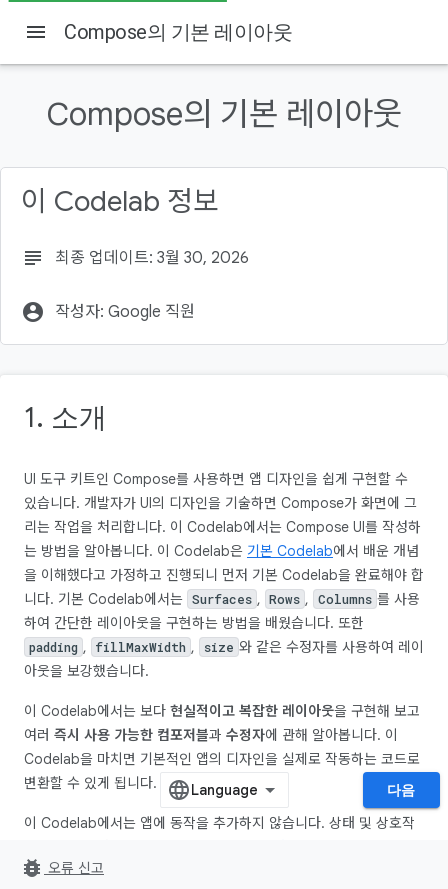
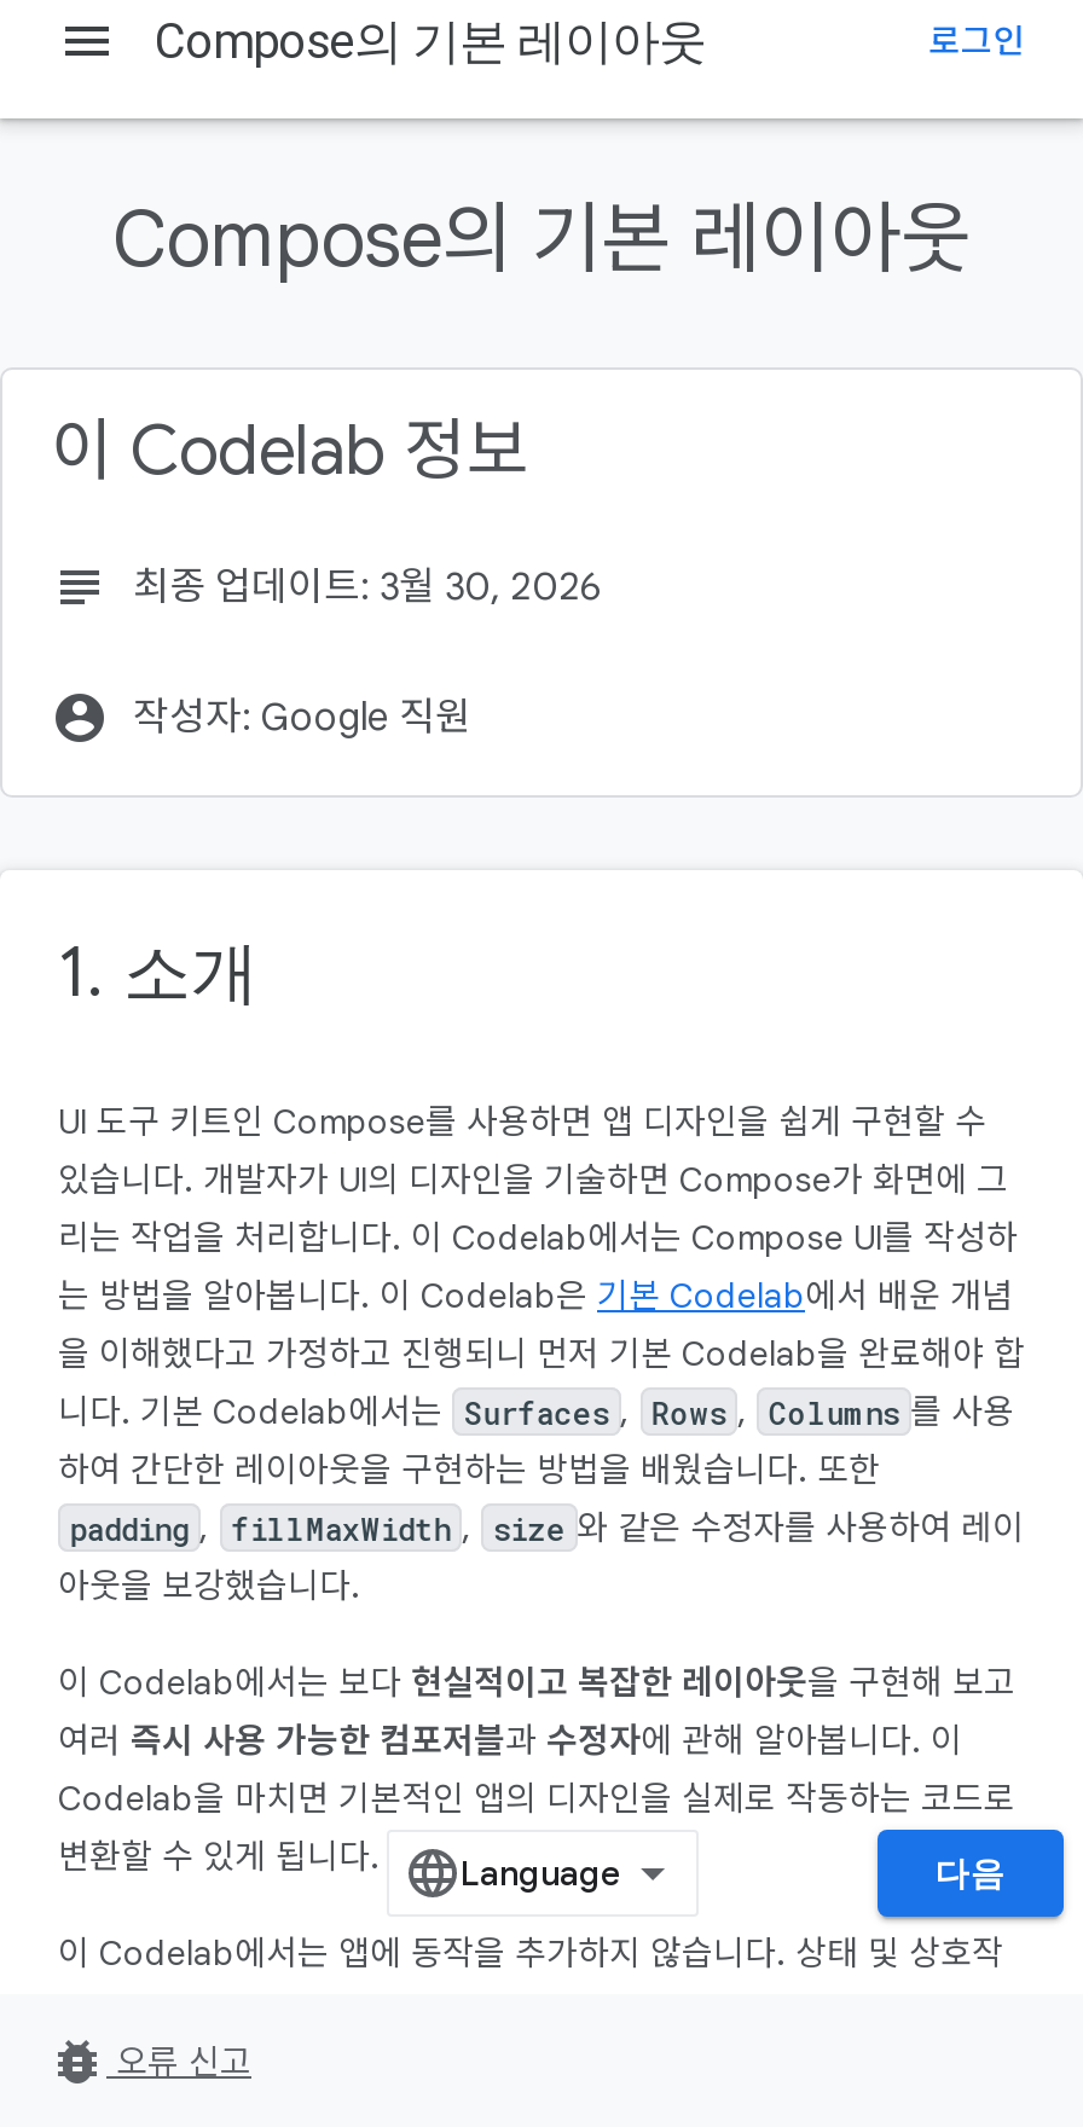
none -> [929,19,1025,63] 로그인

